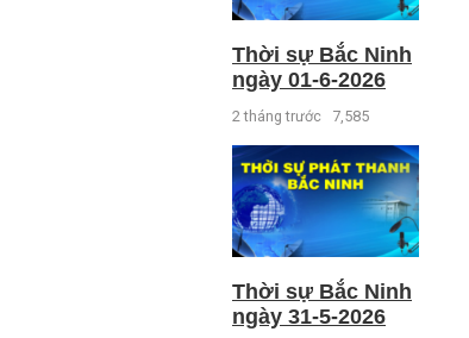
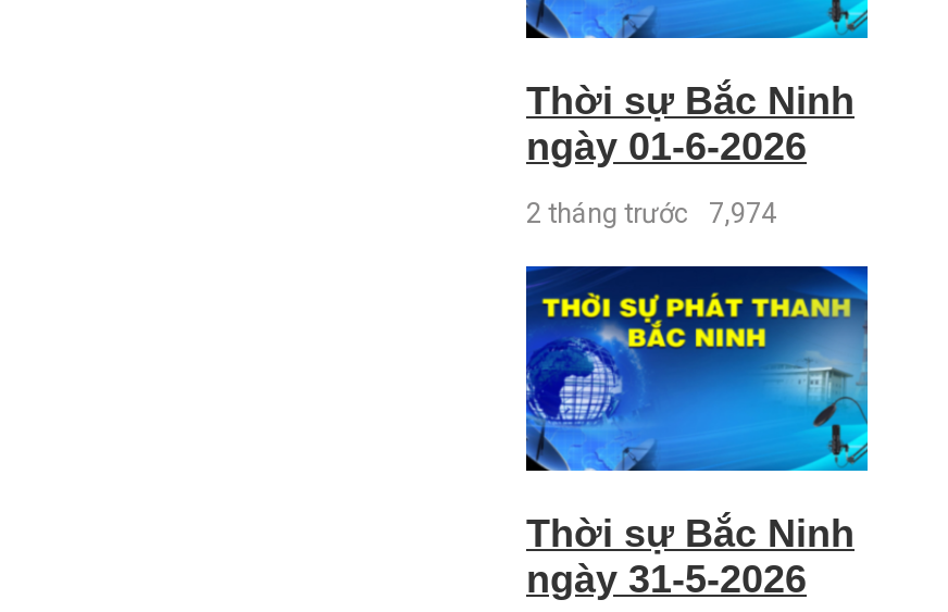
[232,107,369,125] 2 tháng trước 7,585 -> [526,195,776,228] 2 tháng trước 7,974

